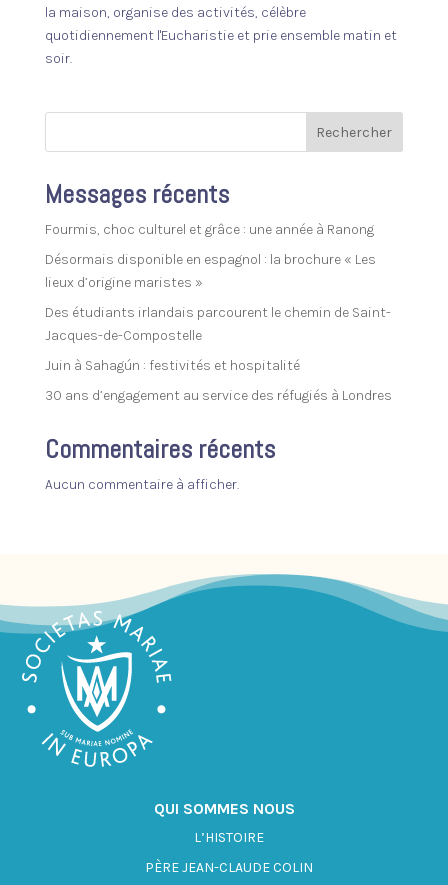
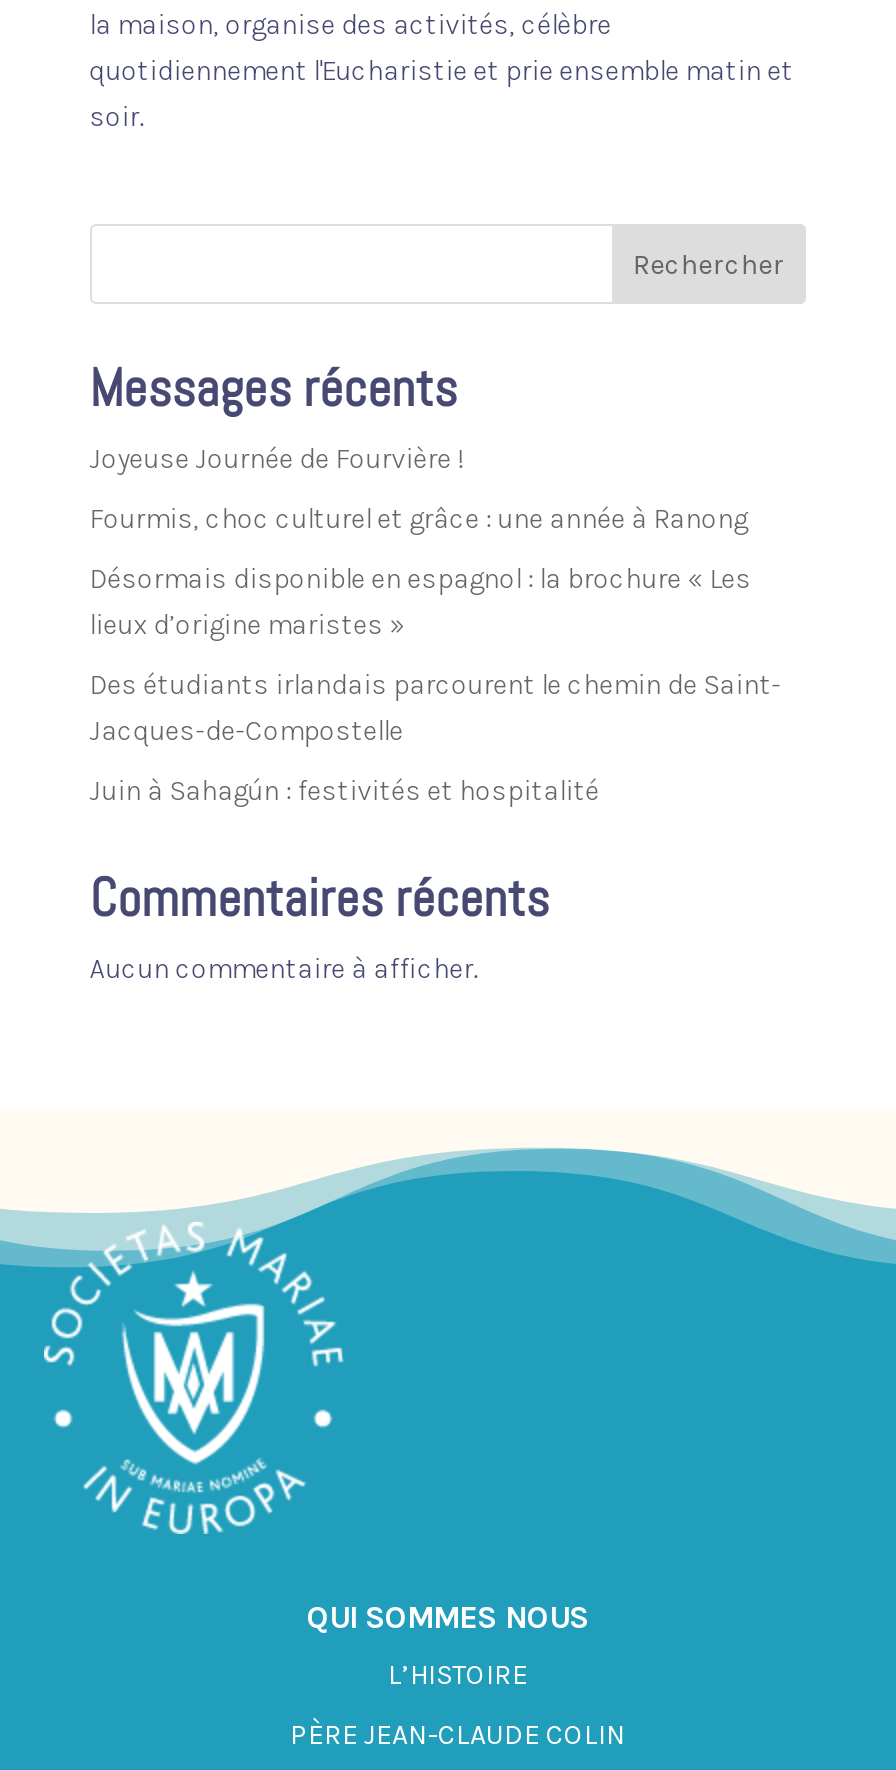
none -> [90,442,464,476] Joyeuse Journée de Fourvière !
moved [45,221,391,374] -> [90,502,782,808]: Fourmis, choc culturel et grâce : une année à Ranong | Désormais disponible en espagnol : la brochure « Les | lieux d’origine maristes » | Des étudiants irlandais parcourent le chemin de Saint- | Jacques-de-Compostelle | Juin à Sahagún : festivités et hospitalité
[45,387,392,404] 30 ans d’engagement au service des réfugiés à Londres -> none

